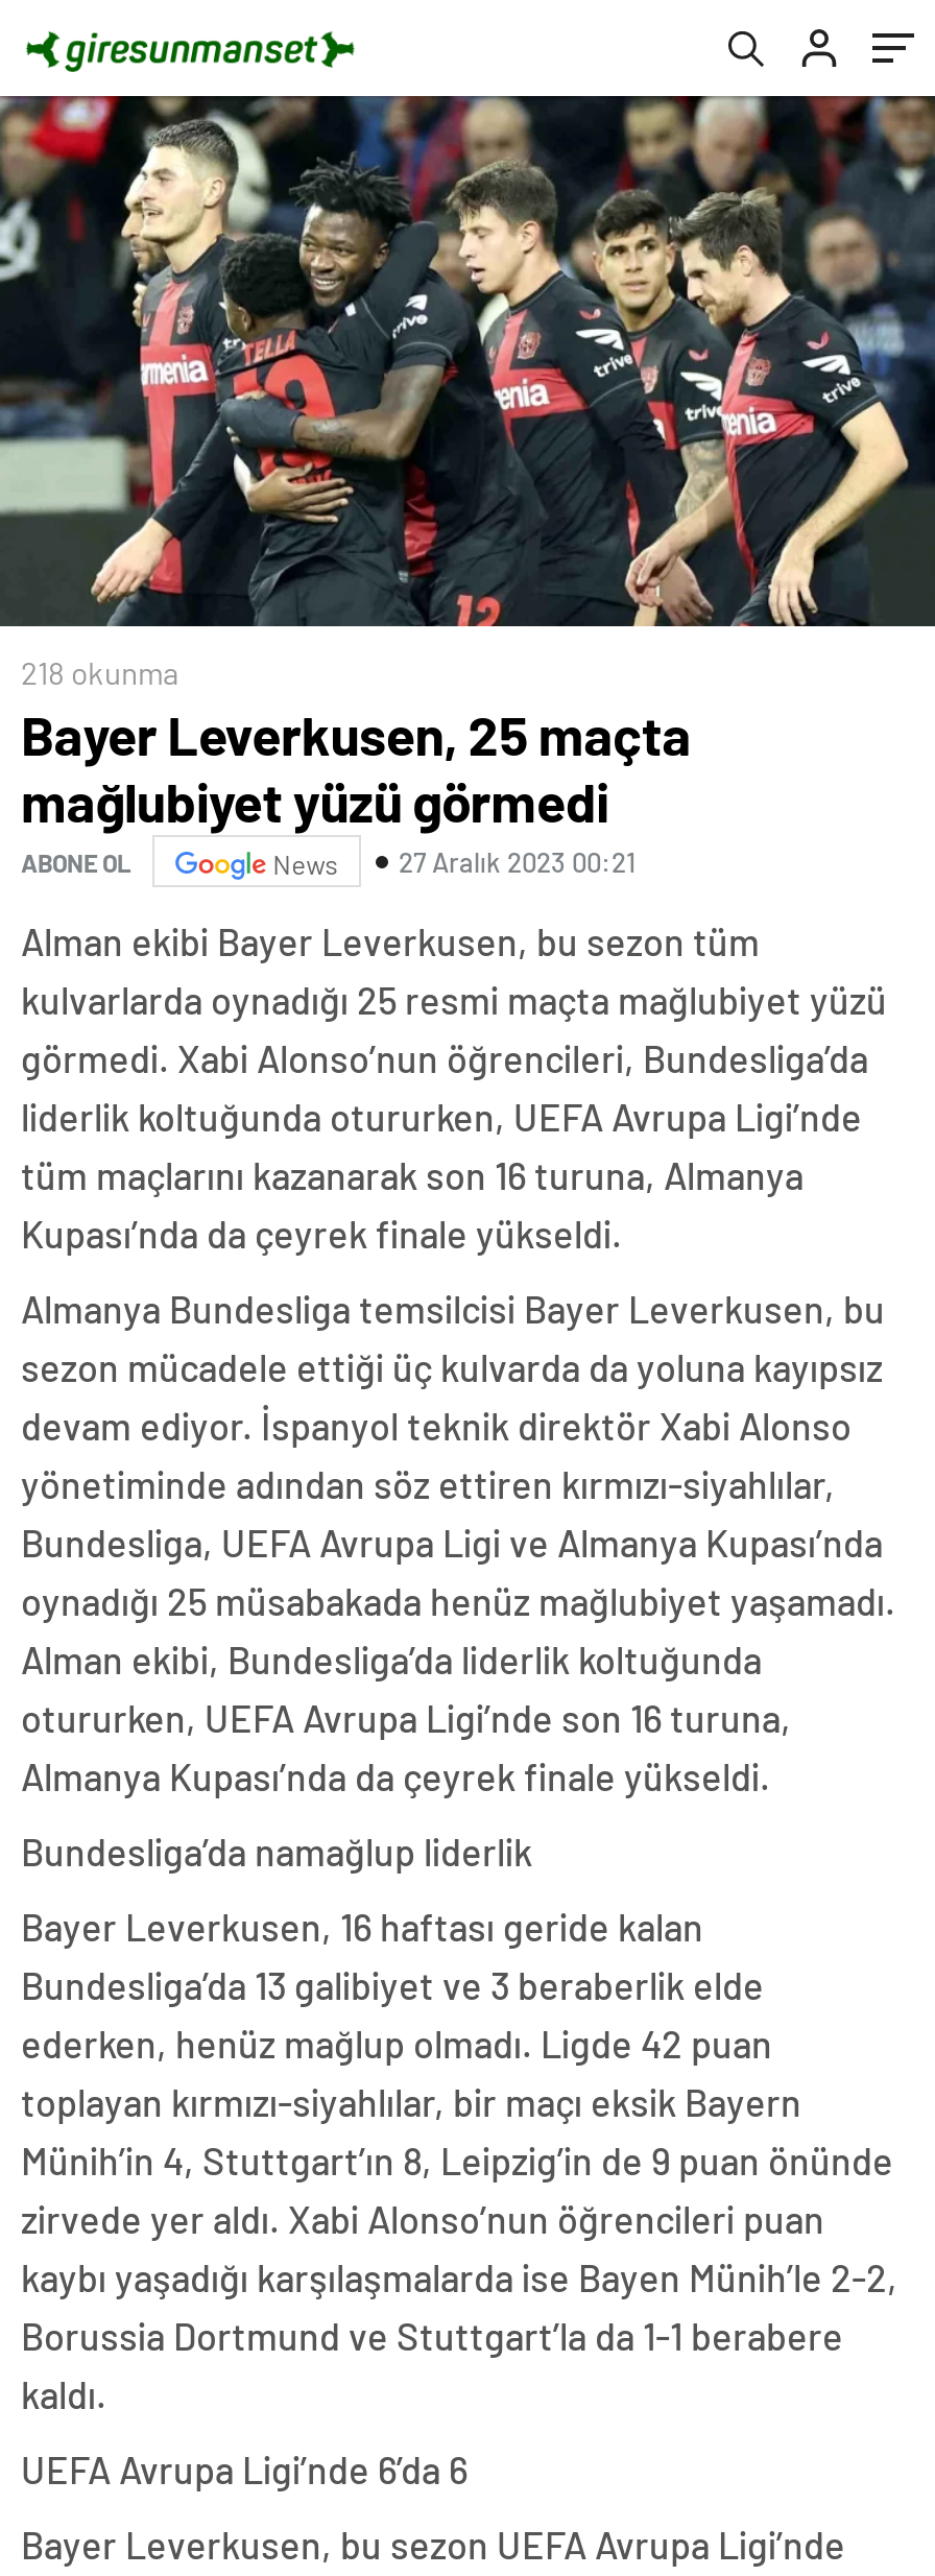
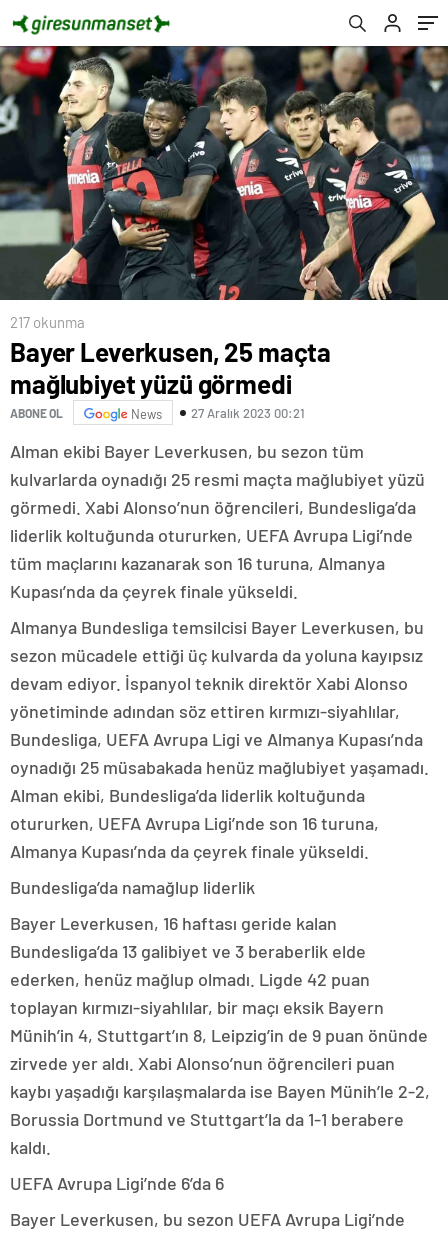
[21,654,179,692] 218 okunma -> [10,313,85,331] 217 okunma

